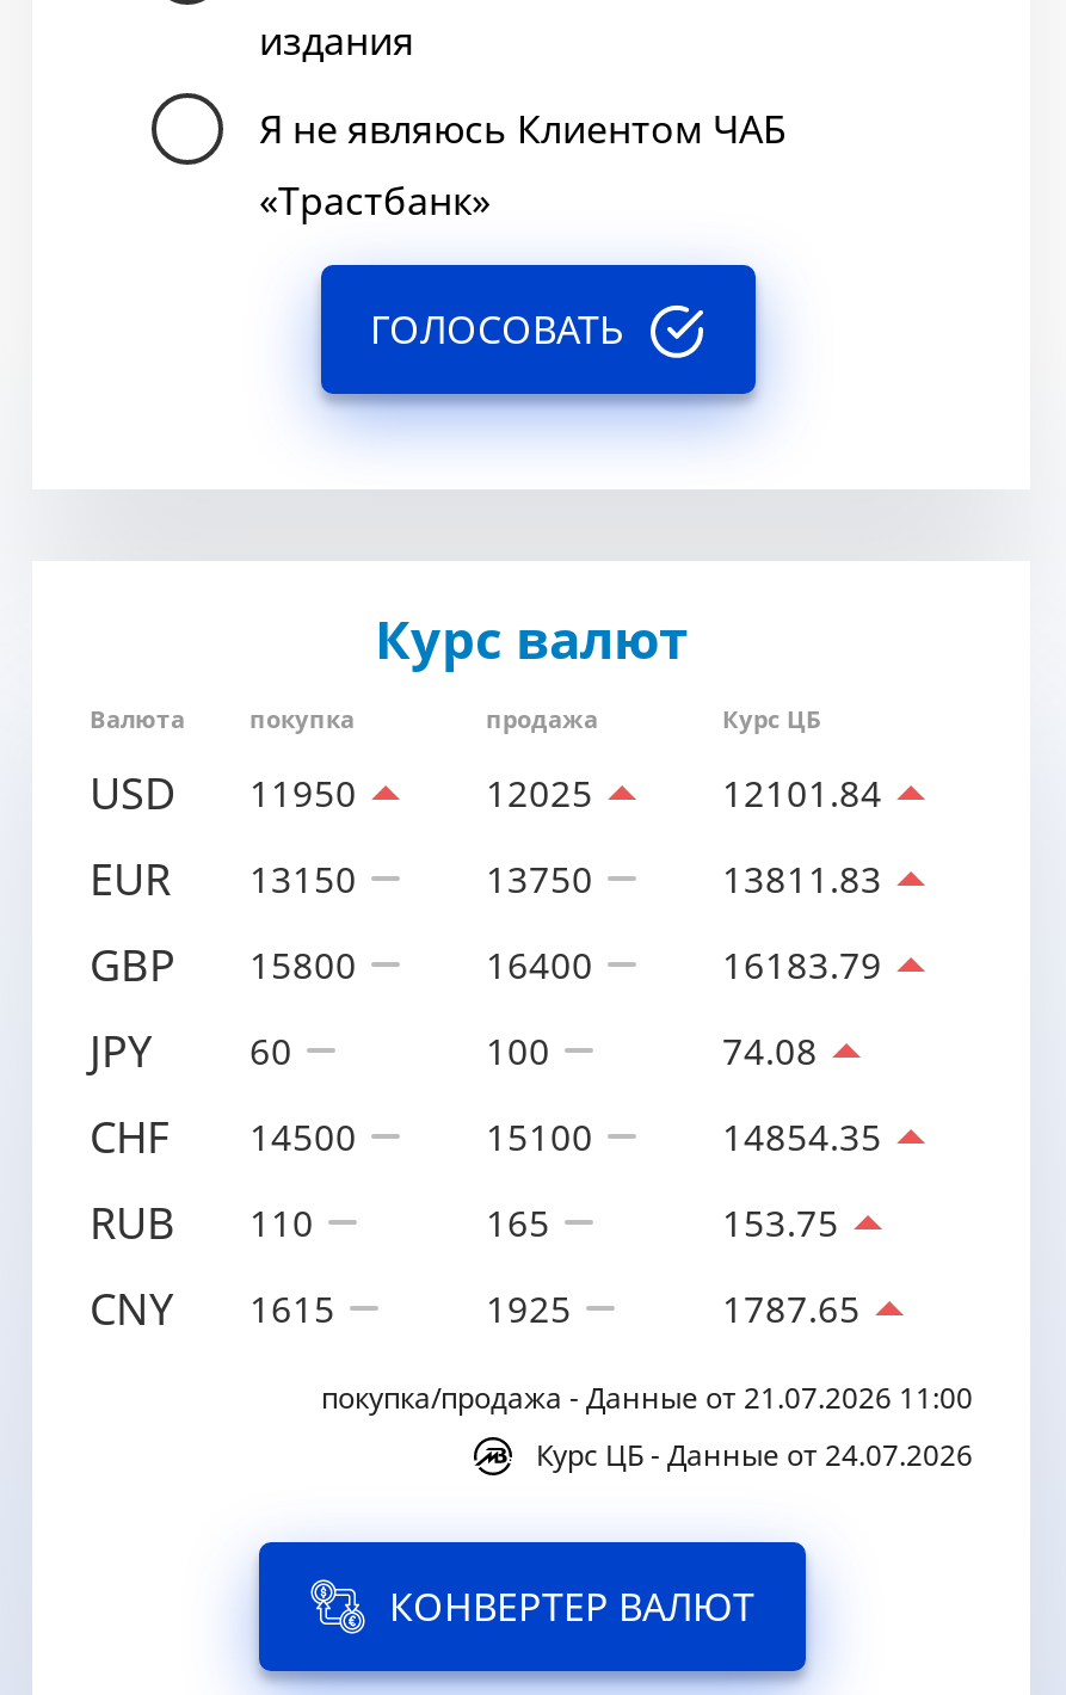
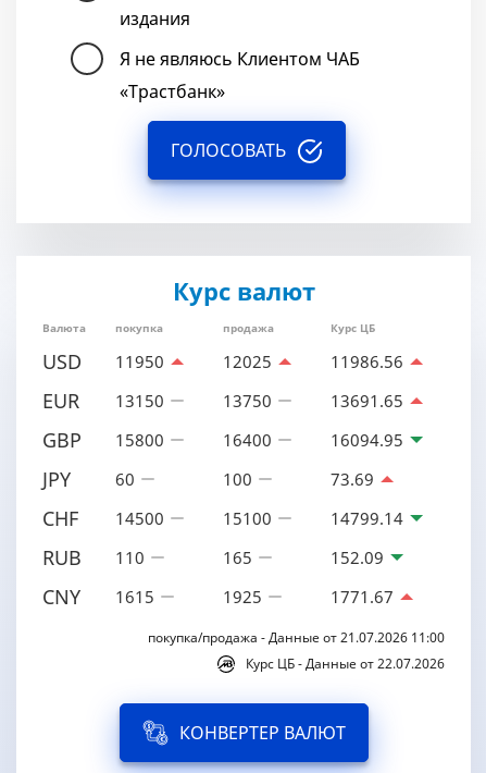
[722,769,882,816] 12101.84 -> [331,351,403,372] 11986.56
[722,855,882,902] 13811.83 -> [331,390,403,412] 13691.65
[722,941,882,988] 16183.79 -> [331,429,403,451] 16094.95
[722,1027,818,1074] 74.08 -> [331,468,374,490] 73.69
[722,1112,882,1160] 14854.35 -> [331,507,403,529] 14799.14
[722,1198,839,1246] 153.75 -> [331,547,384,568] 152.09
[722,1284,861,1332] 1787.65 -> [331,586,394,608] 1771.67
[536,1435,973,1475] Курс ЦБ - Данные от 24.07.2026 -> [246,654,445,673] Курс ЦБ - Данные от 22.07.2026

